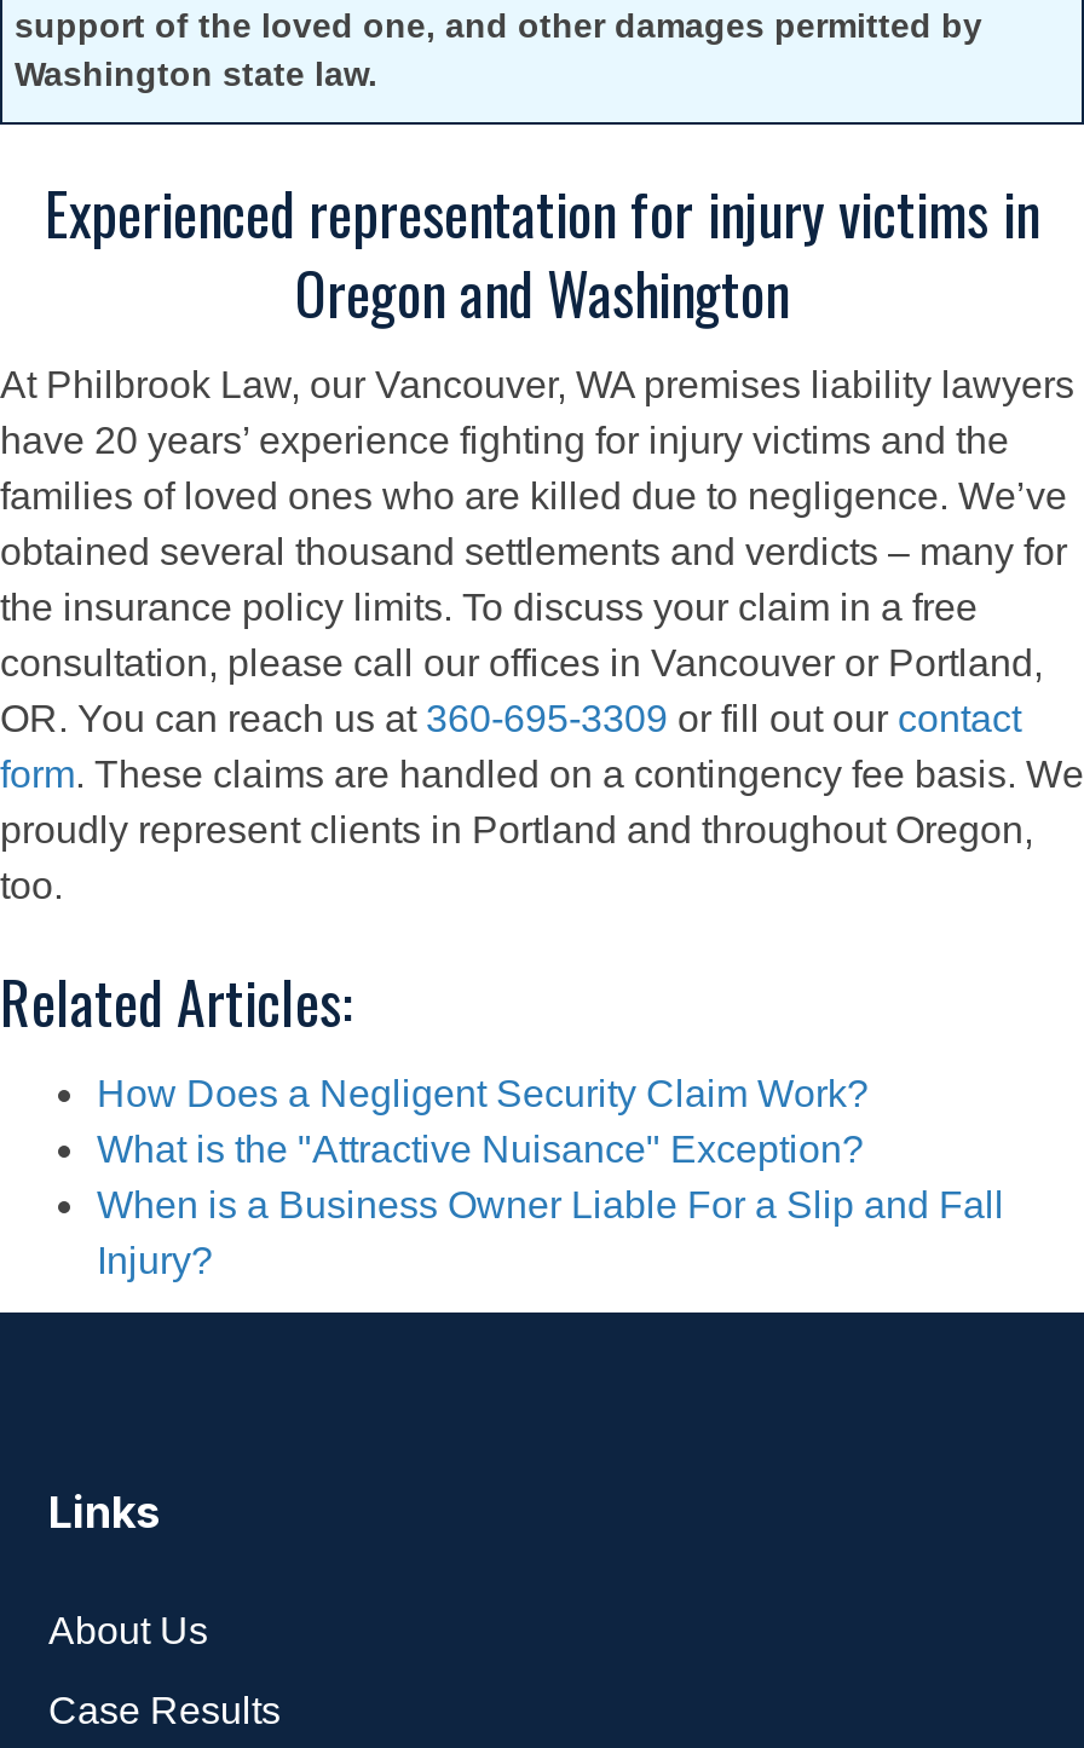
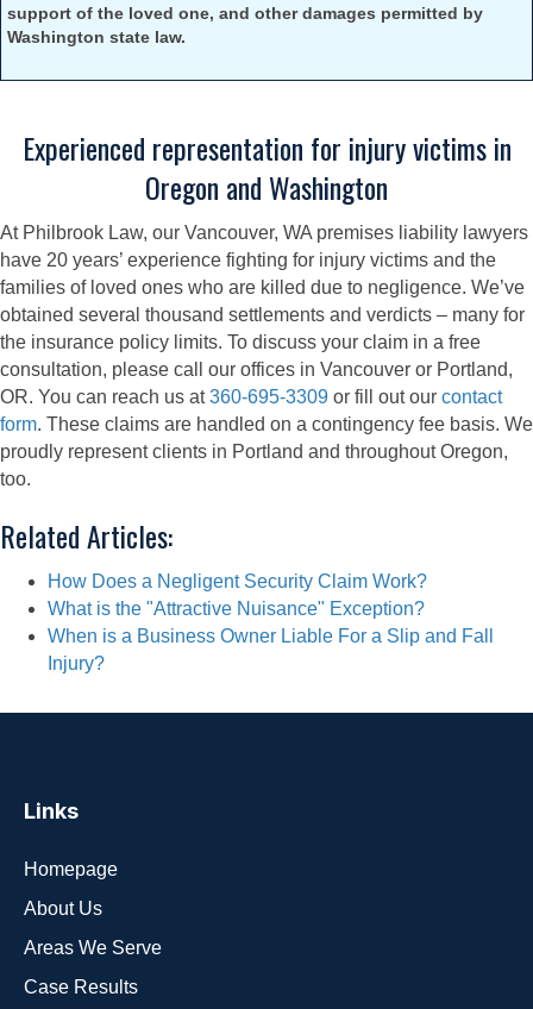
none -> [24,859,118,879] Homepage
none -> [24,938,162,958] Areas We Serve

